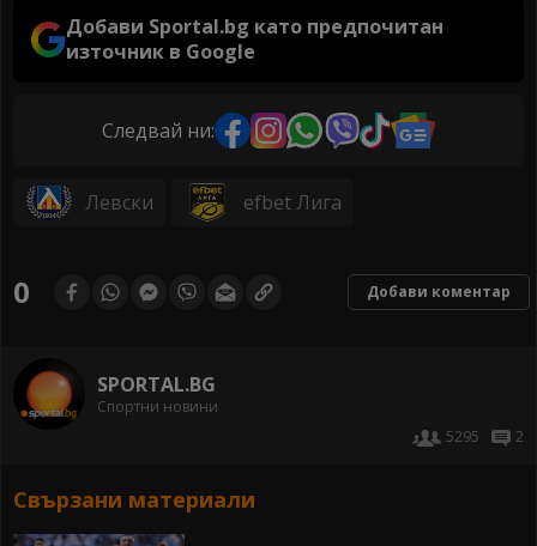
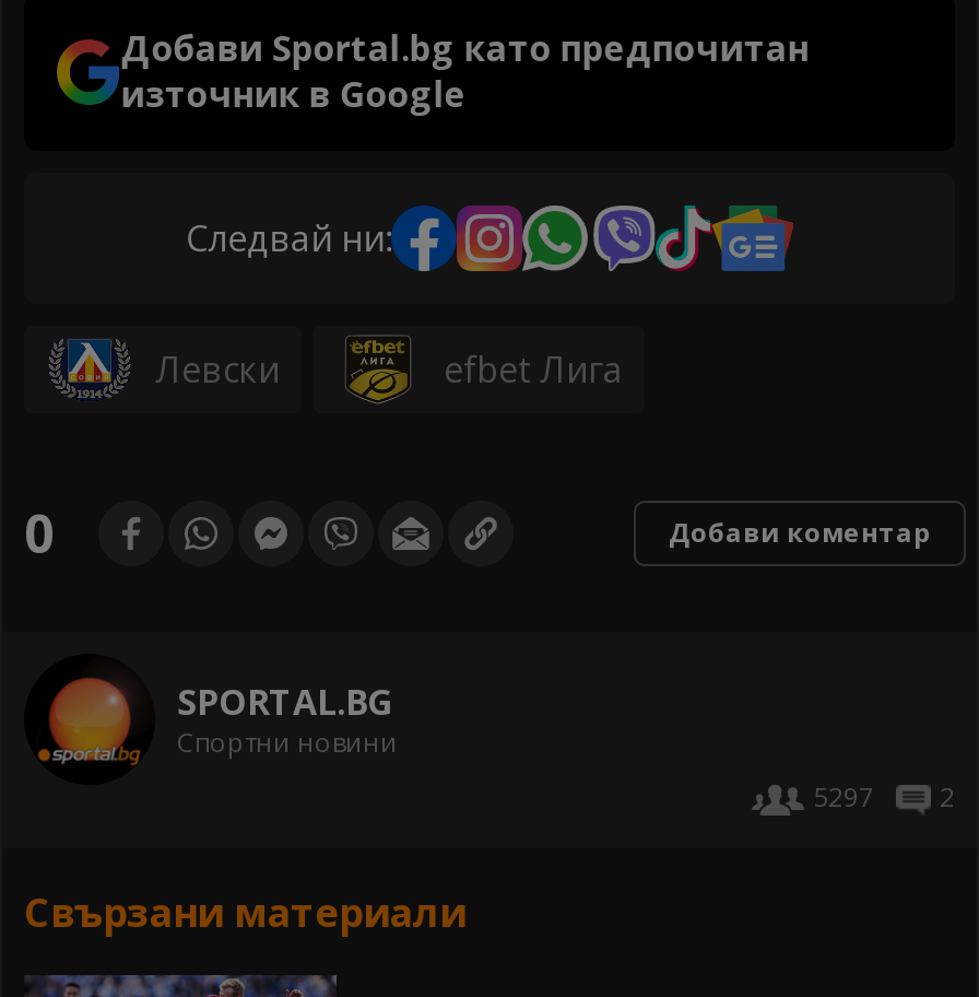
[446,426,524,447] 5295 2 -> [813,779,955,816] 5297 2

